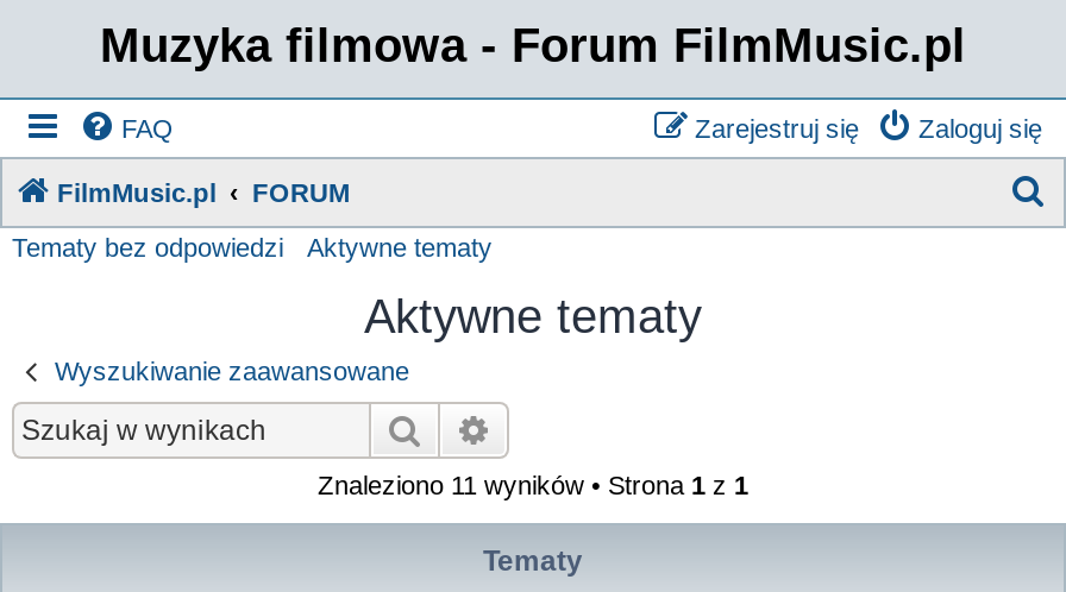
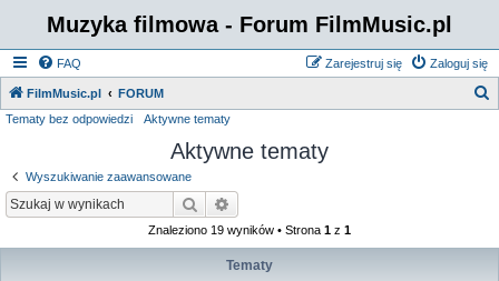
[318,470,748,498] Znaleziono 11 wyników • Strona 1 z 1 -> [148,223,351,236] Znaleziono 19 wyników • Strona 1 z 1

